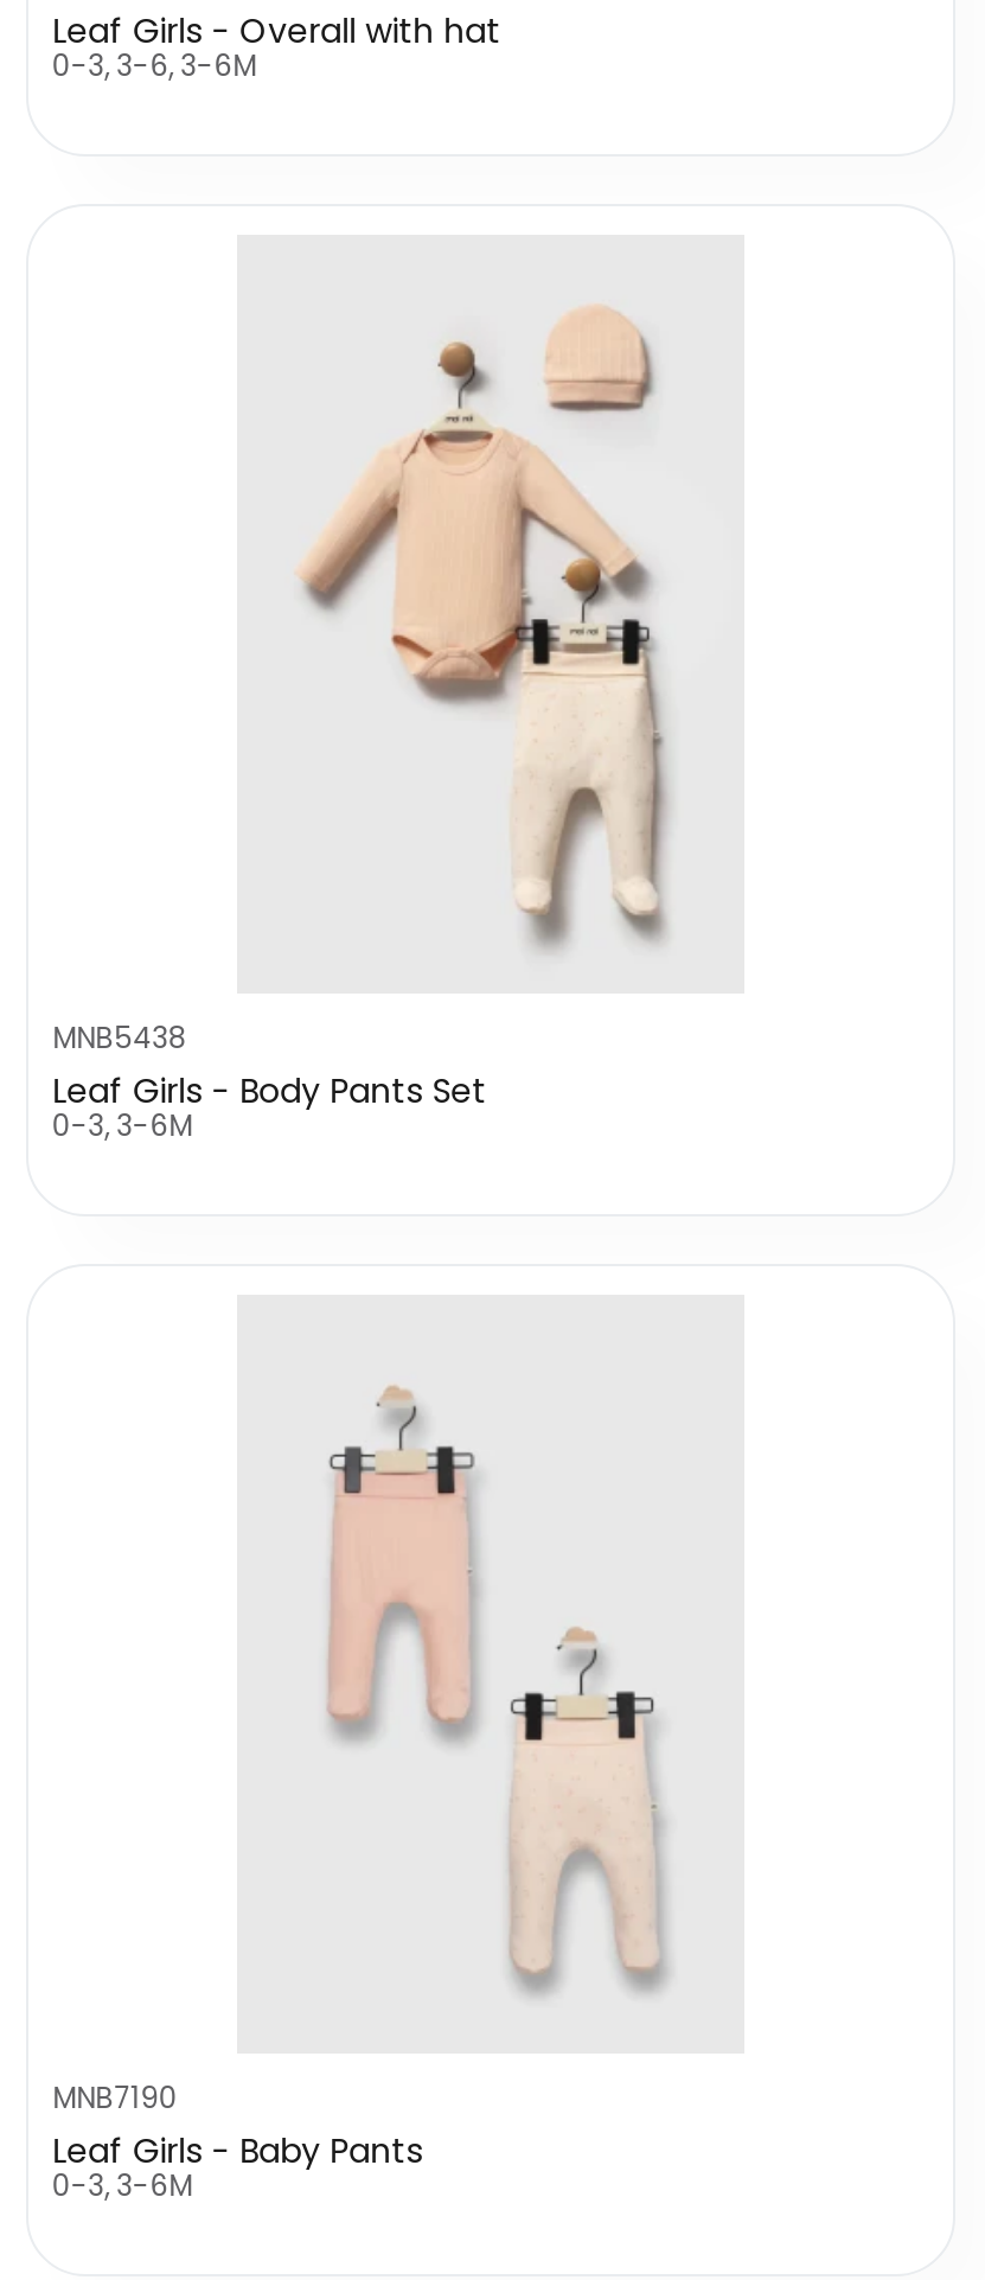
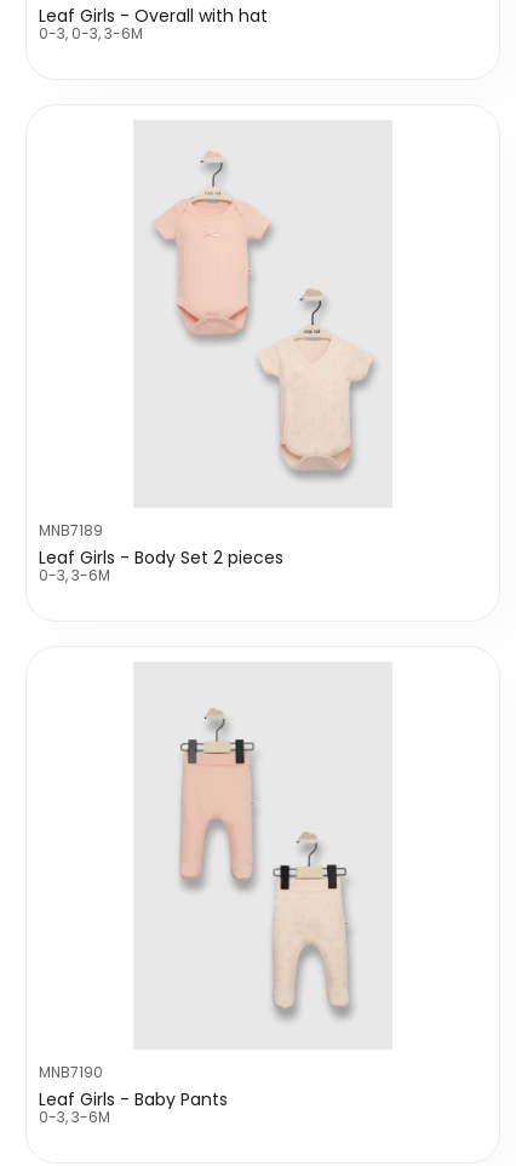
[52,45,256,85] 0-3, 3-6, 3-6M -> [39,23,143,44] 0-3, 0-3, 3-6M
[52,296,711,1115] [image] | MNB5438 | Leaf Girls - Body Pants Set -> [39,150,378,570] [image] | MNB7189 | Leaf Girls - Body Set 2 pieces

